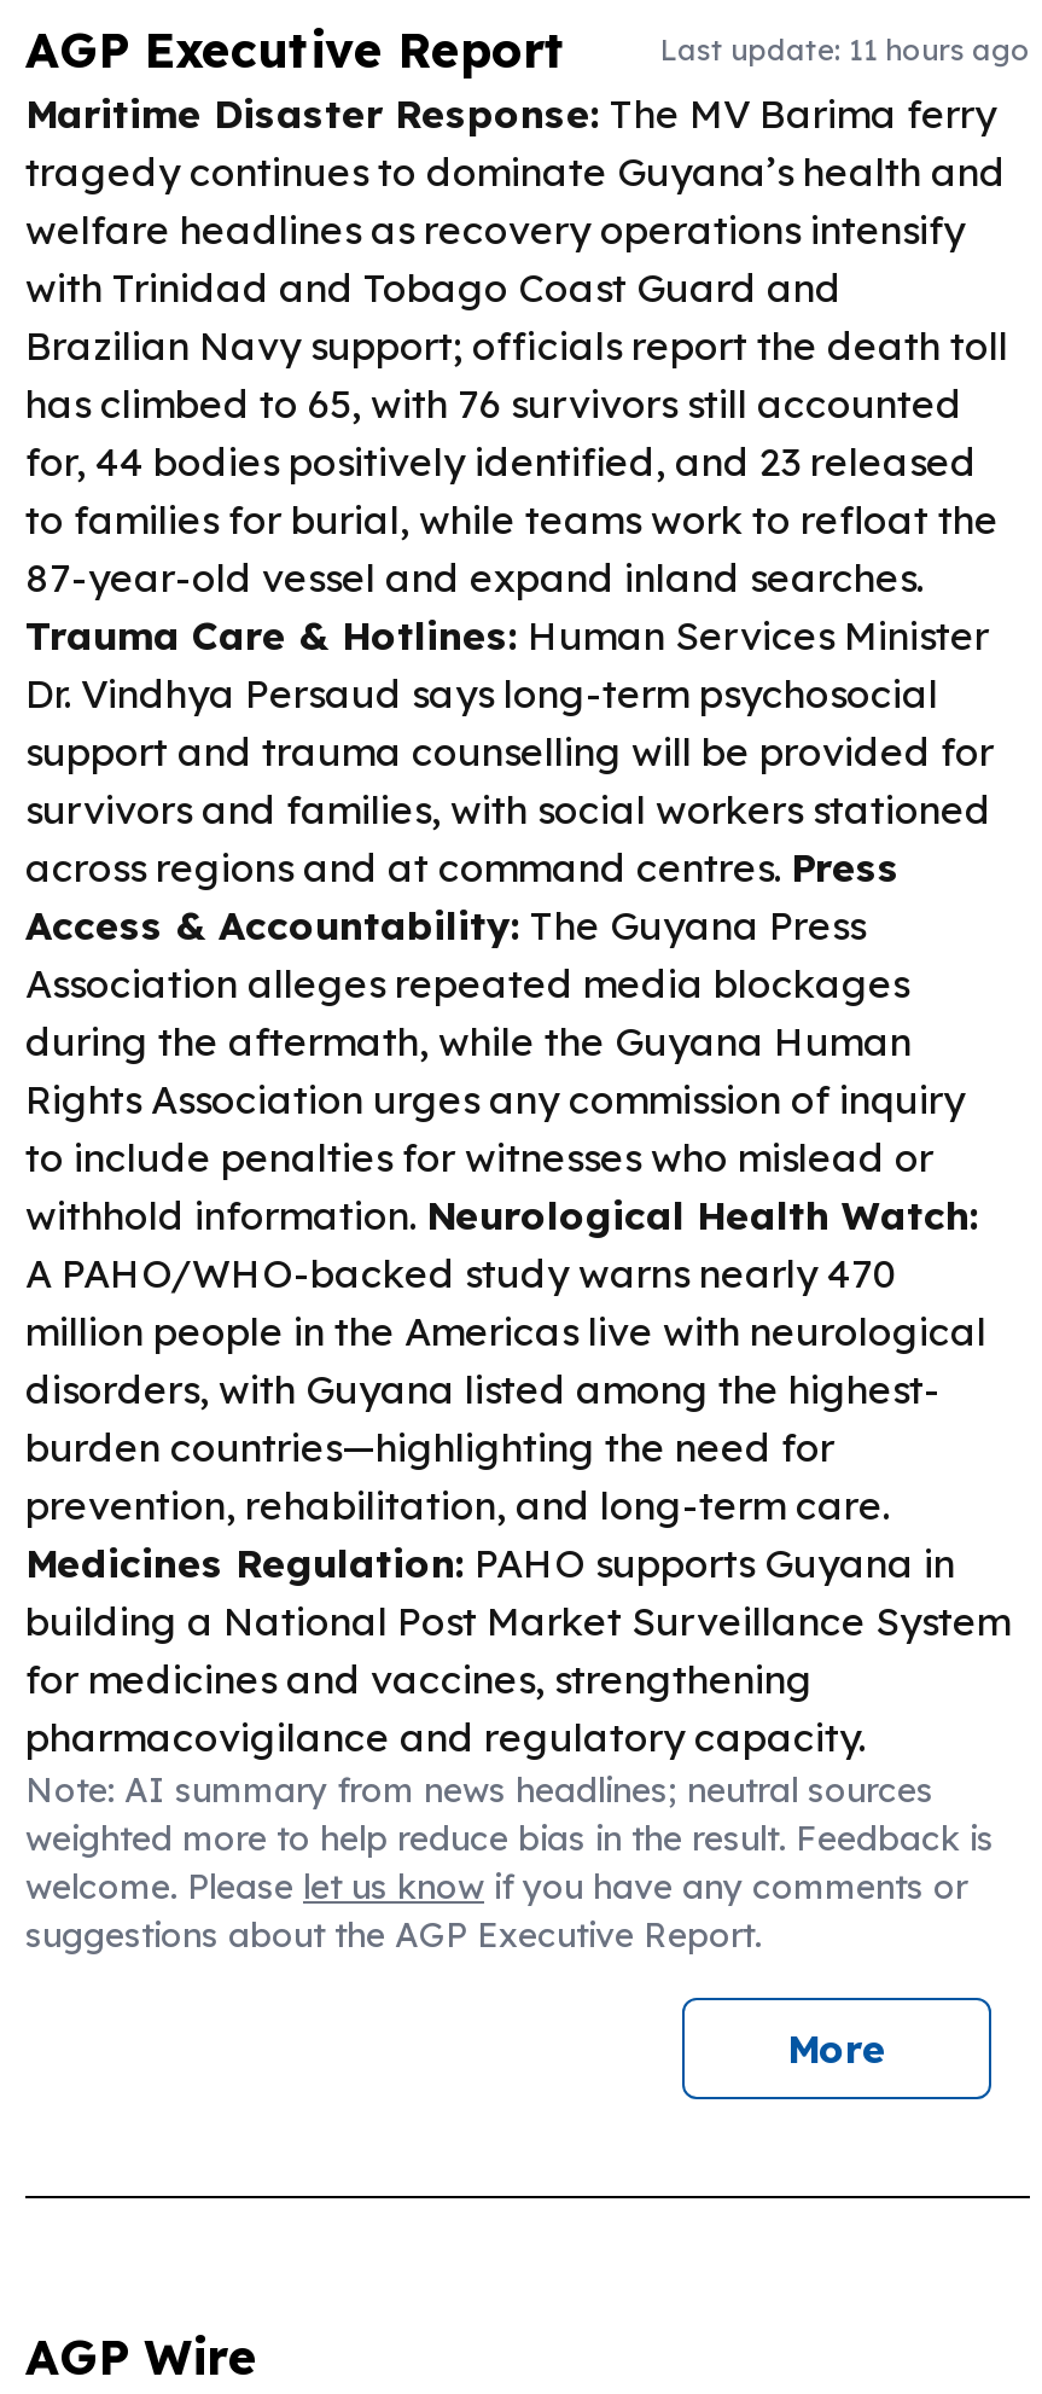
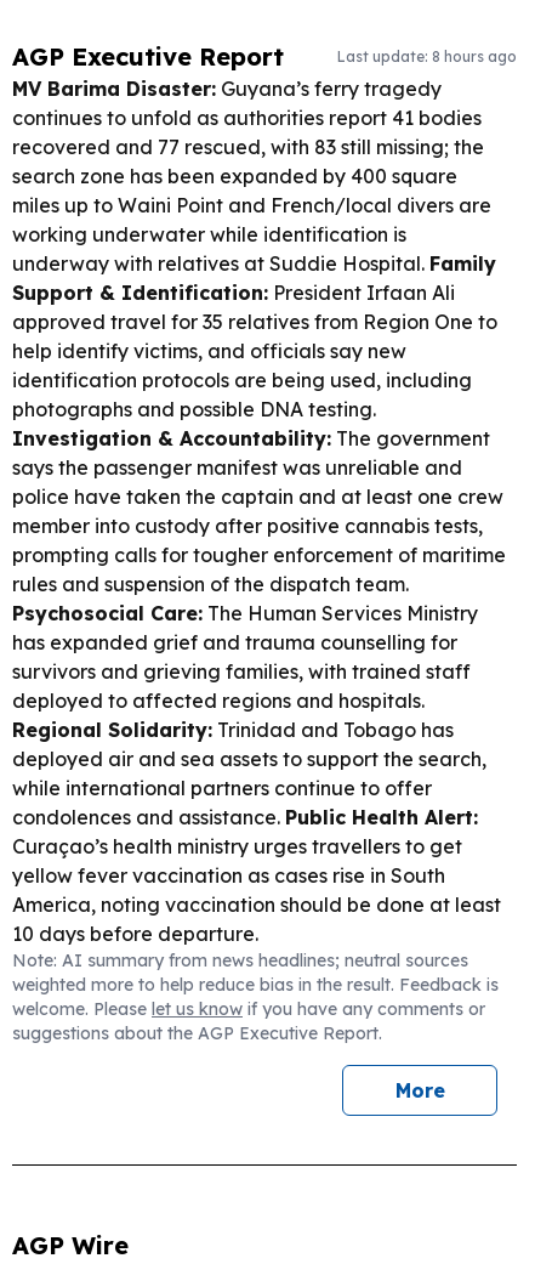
[25,31,1030,1761] Last update: 11 hours ago | Maritime Disaster Response: The MV Barima ferry | tragedy continues to dominate Guyana’s health and | welfare headlines as recovery operations intensify | with Trinidad and Tobago Coast Guard and | Brazilian Navy support; officials report the death toll | has climbed to 65, with 76 survivors still accounted | for, 44 bodies positively identified, and 23 released | to families for burial, while teams work to refloat the | 87-year-old vessel and expand inland searches. | Trauma Care & Hotlines: Human Services Minister | Dr. Vindhya Persaud says long-term psychosocial | support and trauma counselling will be provided for | survivors and families, with social workers stationed | across regions and at command centres. Press | Access & Accountability: The Guyana Press | Association alleges repeated media blockages | during the aftermath, while the Guyana Human | Rights Association urges any commission of inquiry | to include penalties for witnesses who mislead or | withhold information. Neurological Health Watch: | A PAHO/WHO-backed study warns nearly 470 | million people in the Americas live with neurological | disorders, with Guyana listed among the highest- | burden countries—highlighting the need for | prevention, rehabilitation, and long-term care. | Medicines Regulation: PAHO supports Guyana in | building a National Post Market Surveillance System | for medicines and vaccines, strengthening | pharmacovigilance and regulatory capacity. -> [12,47,517,946] Last update: 8 hours ago | MV Barima Disaster: Guyana’s ferry tragedy | continues to unfold as authorities report 41 bodies | recovered and 77 rescued, with 83 still missing; the | search zone has been expanded by 400 square | miles up to Waini Point and French/local divers are | working underwater while identification is | underway with relatives at Suddie Hospital. Family | Support & Identification: President Irfaan Ali | approved travel for 35 relatives from Region One to | help identify victims, and officials say new | identification protocols are being used, including | photographs and possible DNA testing. | Investigation & Accountability: The government | says the passenger manifest was unreliable and | police have taken the captain and at least one crew | member into custody after positive cannabis tests, | prompting calls for tougher enforcement of maritime | rules and suspension of the dispatch team. | Psychosocial Care: The Human Services Ministry | has expanded grief and trauma counselling for | survivors and grieving families, with trained staff | deployed to affected regions and hospitals. | Regional Solidarity: Trinidad and Tobago has | deployed air and sea assets to support the search, | while international partners continue to offer | condolences and assistance. Public Health Alert: | Curaçao’s health ministry urges travellers to get | yellow fever vaccination as cases rise in South | America, noting vaccination should be done at least | 10 days before departure.

